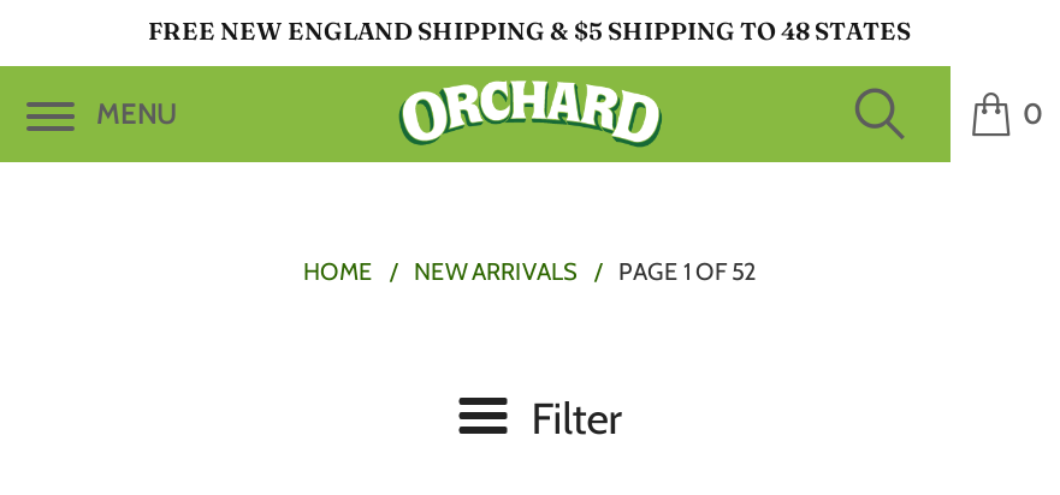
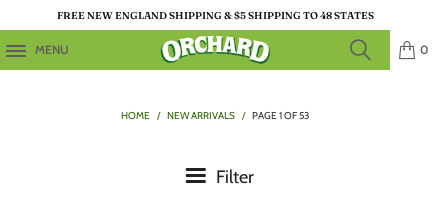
[303,256,756,287] HOME / NEW ARRIVALS / PAGE 1 OF 52 -> [121,109,309,122] HOME / NEW ARRIVALS / PAGE 1 OF 53

